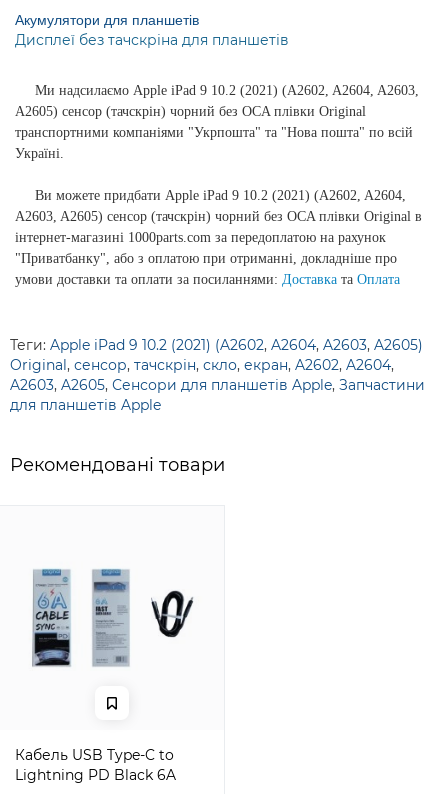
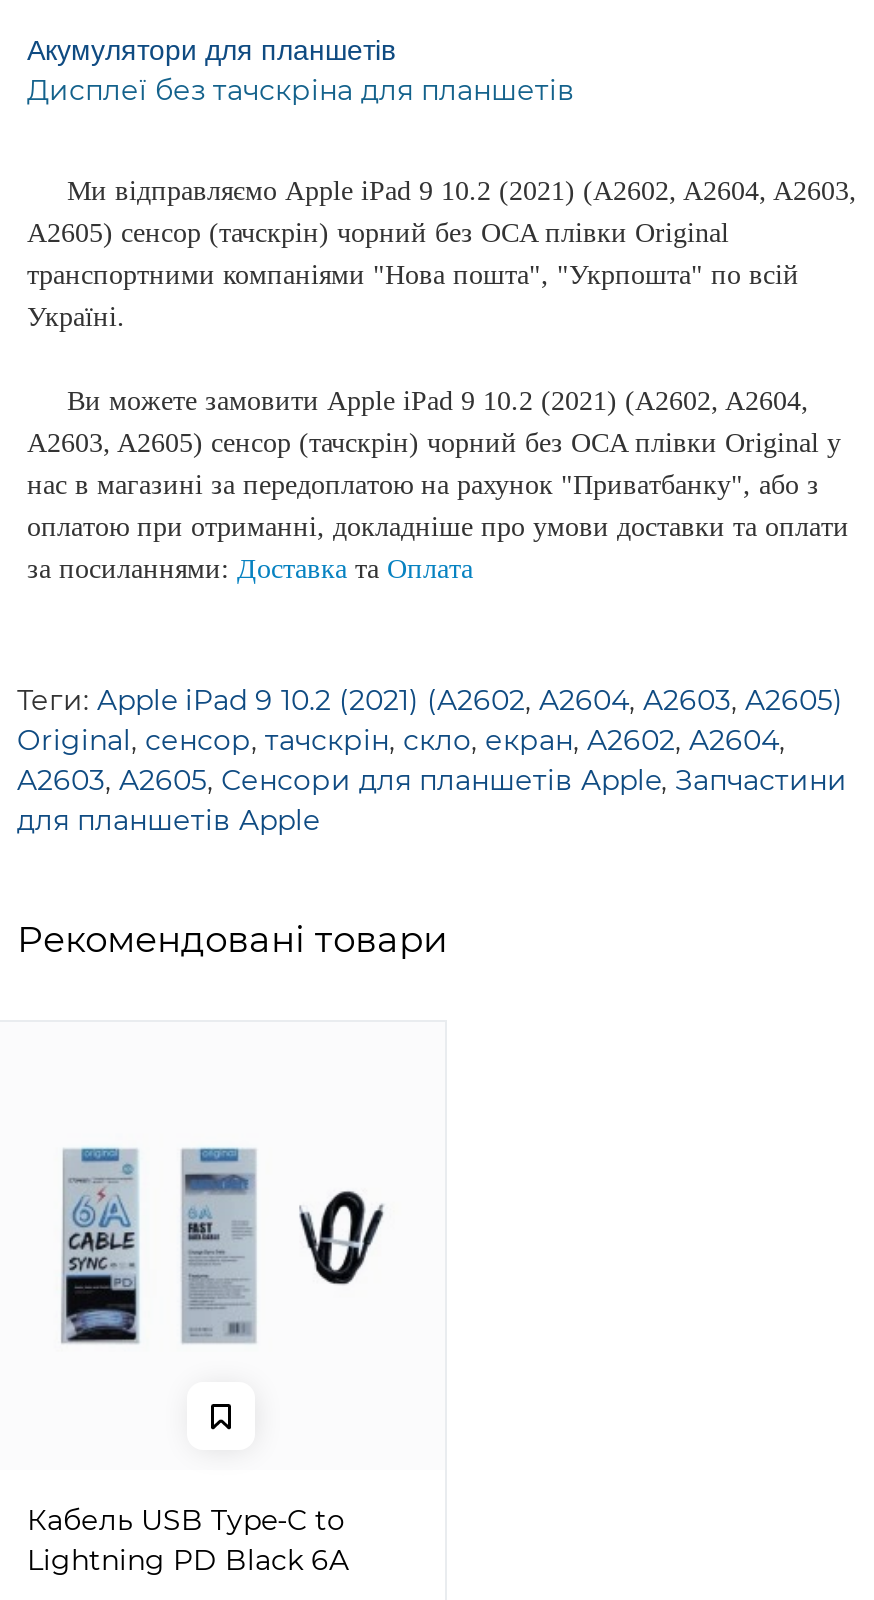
[15,83,419,98] Ми надсилаємо Apple iPad 9 10.2 (2021) (A2602, A2604, A2603, -> [27,176,857,206] Ми відправляємо Apple iPad 9 10.2 (2021) (A2602, A2604, A2603,
[15,125,413,140] транспортними компаніями "Укрпошта" та "Нова пошта" по всій -> [27,260,799,290] транспортними компаніями "Нова пошта", "Укрпошта" по всій
[15,188,422,287] Ви можете придбати Apple iPad 9 10.2 (2021) (A2602, A2604, | A2603, A2605) сенсор (тачскрін) чорний без OCA плівки Original в | інтернет-магазині 1000parts.com за передоплатою на рахунок | "Приватбанку", або з оплатою при отриманні, докладніше про | умови доставки та оплати за посиланнями: Доставка та Оплата -> [27,386,849,584] Ви можете замовити Apple iPad 9 10.2 (2021) (A2602, A2604, | A2603, A2605) сенсор (тачскрін) чорний без OCA плівки Original у | нас в магазині за передоплатою на рахунок "Приватбанку", або з | оплатою при отриманні, докладніше про умови доставки та оплати | за посиланнями: Доставка та Оплата

